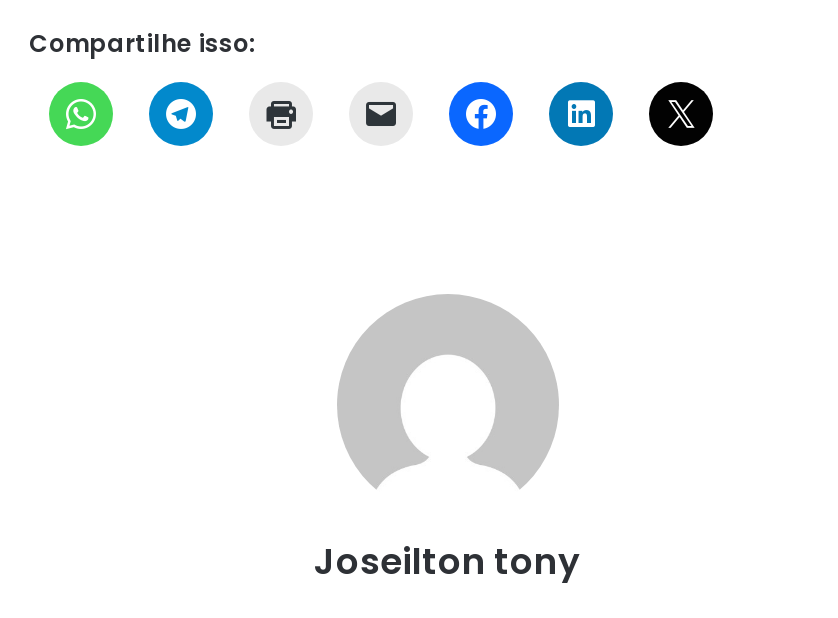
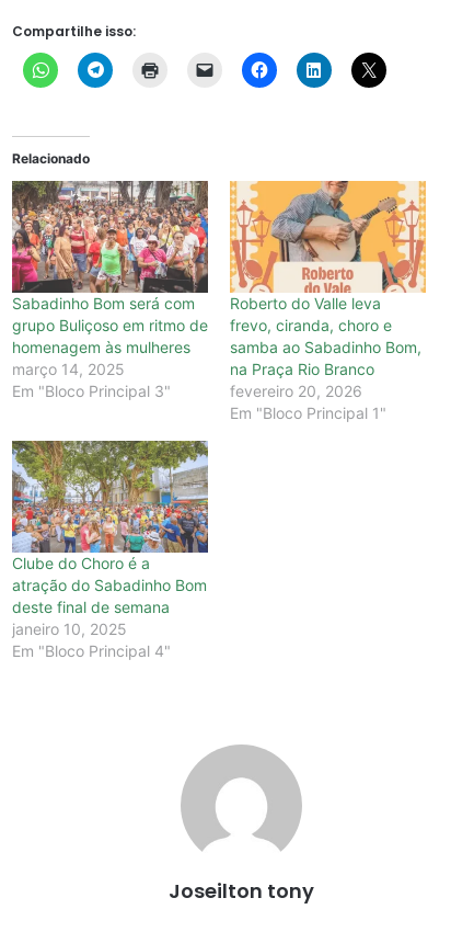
none -> [11,180,209,400] [image] | Sabadinho Bom será com | grupo Buliçoso em ritmo de | homenagem às mulheres | março 14, 2025 | Em "Bloco Principal 3"
none -> [11,440,209,661] [image] | Clube do Choro é a | atração do Sabadinho Bom | deste final de semana | janeiro 10, 2025 | Em "Bloco Principal 4"
none -> [12,150,90,167] Relacionado
none -> [229,180,427,422] [image] | Roberto do Valle leva | frevo, ciranda, choro e | samba ao Sabadinho Bom, | na Praça Rio Branco | fevereiro 20, 2026 | Em "Bloco Principal 1"

